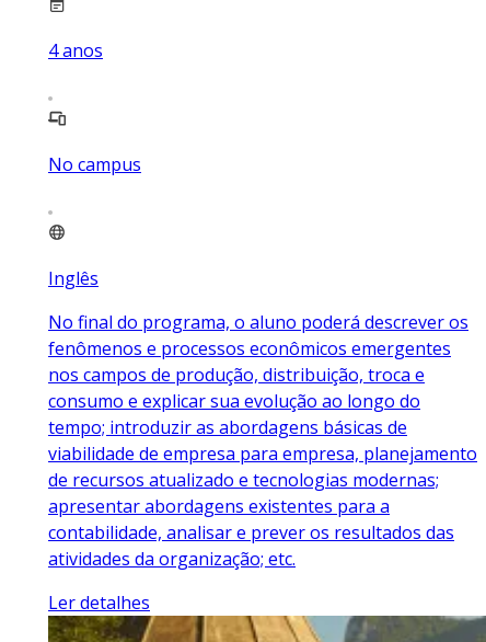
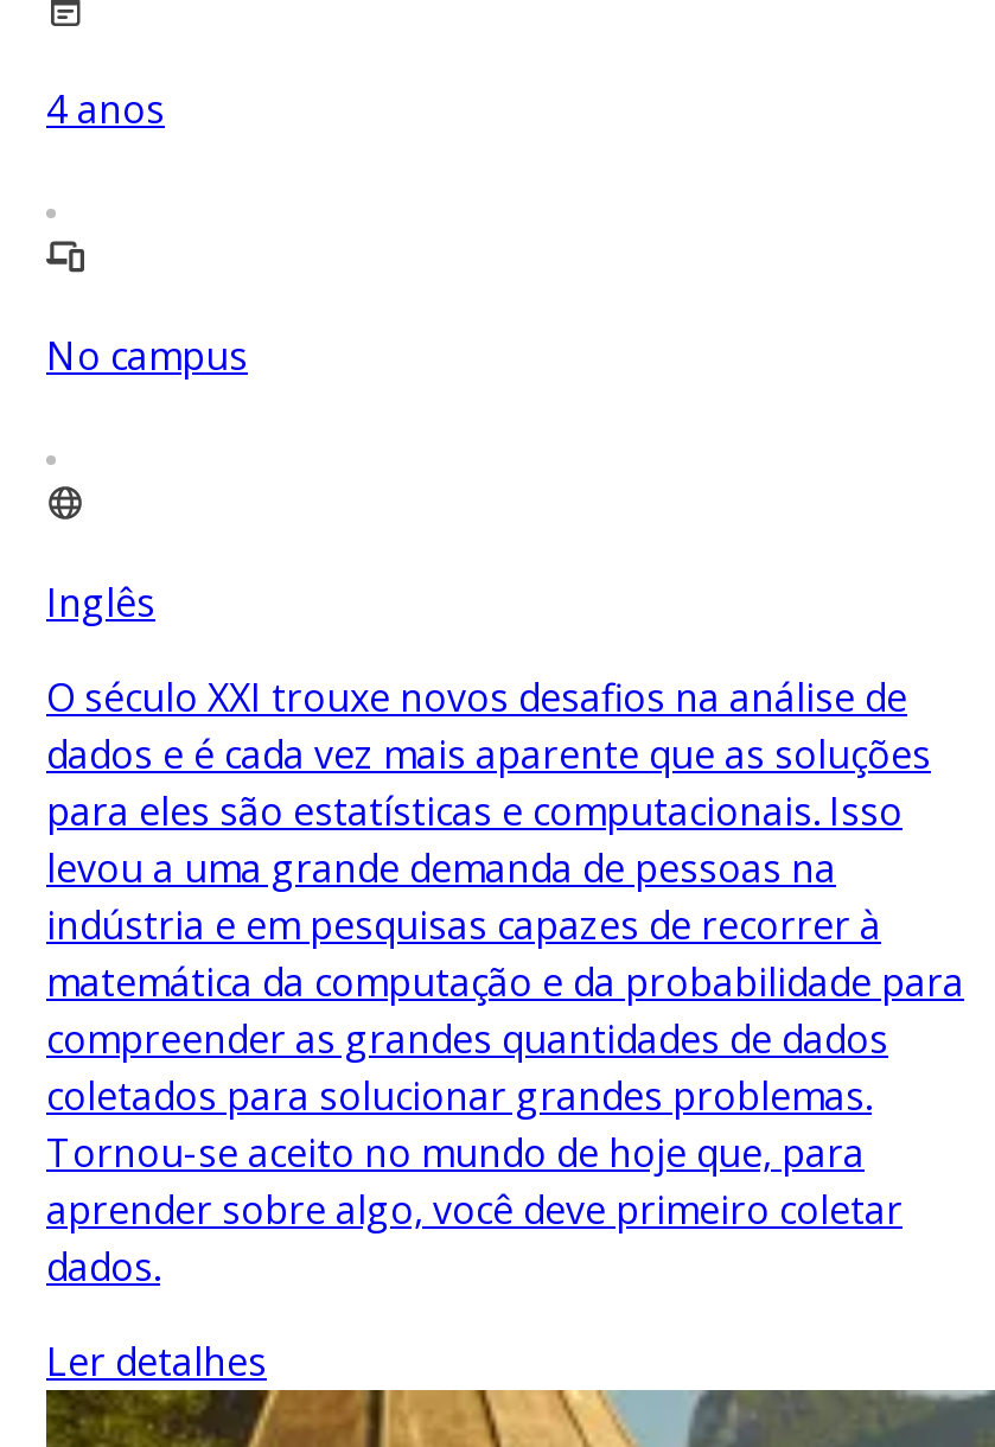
[48,310,477,570] No final do programa, o aluno poderá descrever os | fenômenos e processos econômicos emergentes | nos campos de produção, distribuição, troca e | consumo e explicar sua evolução ao longo do | tempo; introduzir as abordagens básicas de | viabilidade de empresa para empresa, planejamento | de recursos atualizado e tecnologias modernas; | apresentar abordagens existentes para a | contabilidade, analisar e prever os resultados das | atividades da organização; etc. -> [46,670,964,1292] O século XXI trouxe novos desafios na análise de | dados e é cada vez mais aparente que as soluções | para eles são estatísticas e computacionais. Isso | levou a uma grande demanda de pessoas na | indústria e em pesquisas capazes de recorrer à | matemática da computação e da probabilidade para | compreender as grandes quantidades de dados | coletados para solucionar grandes problemas. | Tornou-se aceito no mundo de hoje que, para | aprender sobre algo, você deve primeiro coletar | dados.

